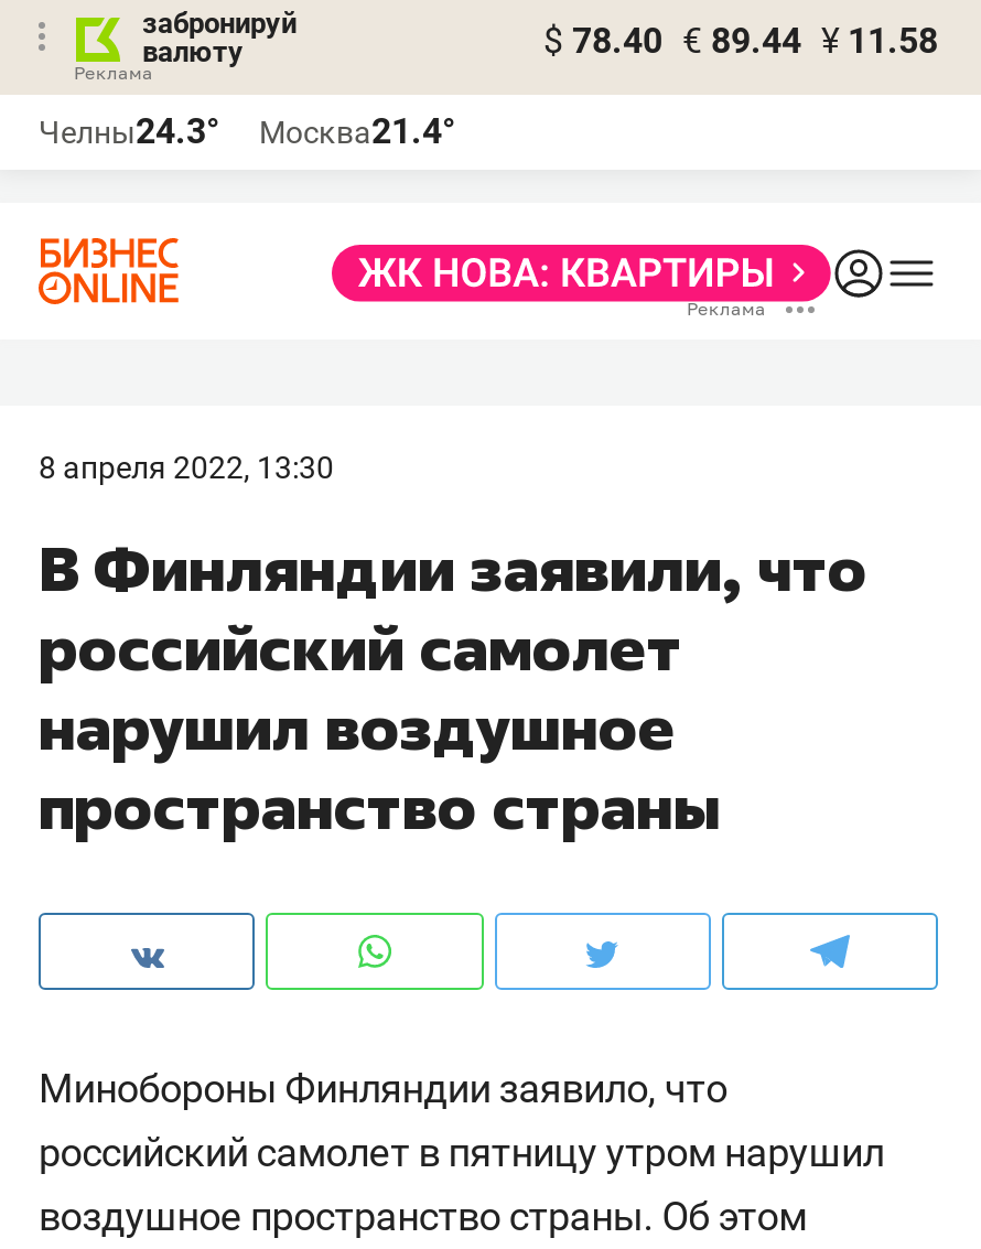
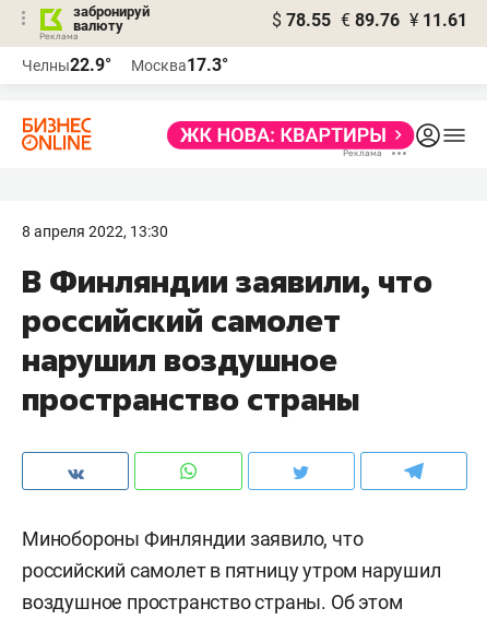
[543,20,938,62] $ 78.40 € 89.44 ¥ 11.58 -> [272,10,467,31] $ 78.55 € 89.76 ¥ 11.61
[39,110,219,152] Челны24.3° -> [22,55,111,75] Челны22.9°
[259,110,455,152] Москва21.4° -> [131,55,228,75] Москва17.3°

